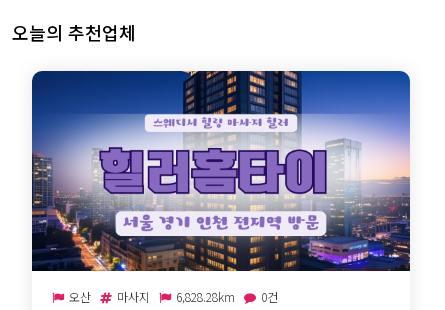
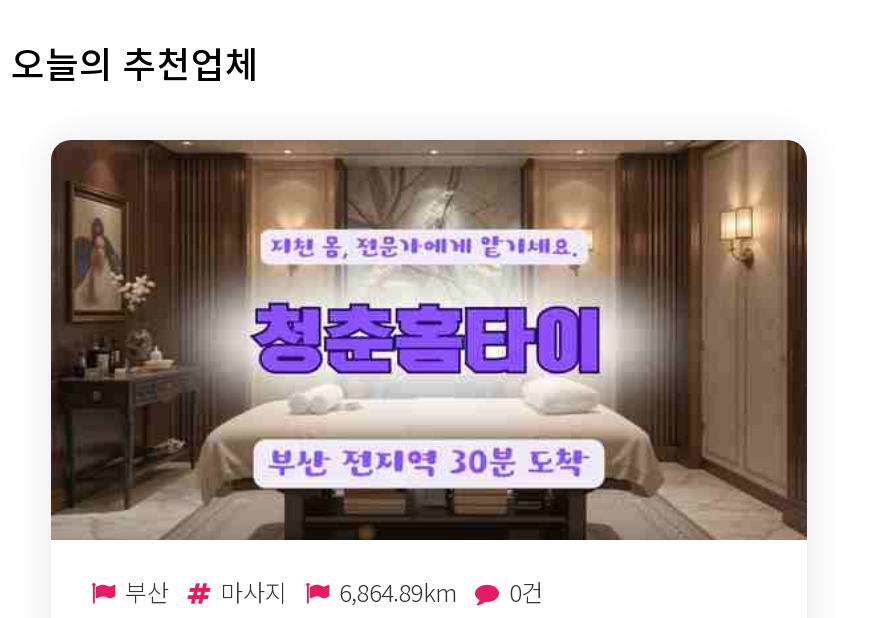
[31,70,411,305] [image] | 오산 -> [49,138,809,608] [image] | 부산
[176,288,235,305] 6,828.28km -> [339,574,457,608] 6,864.89km

